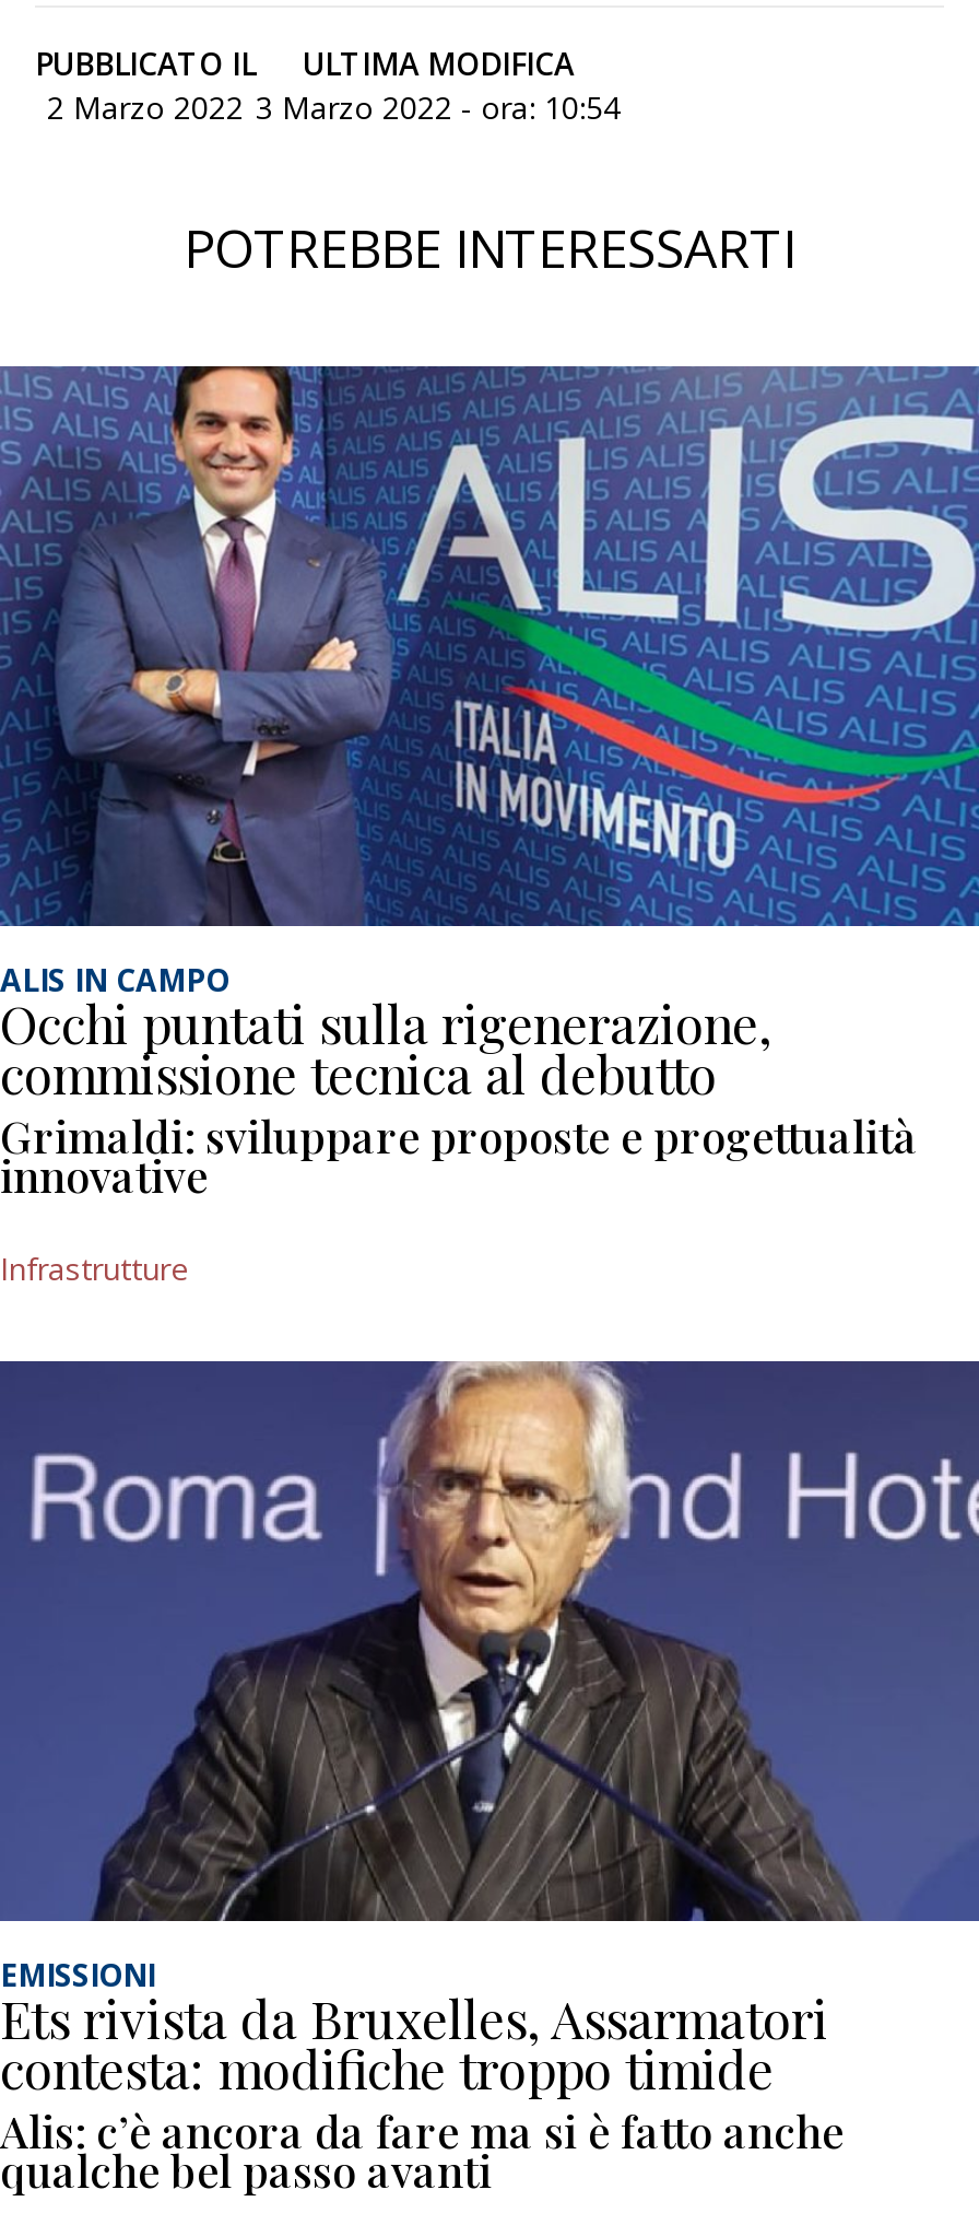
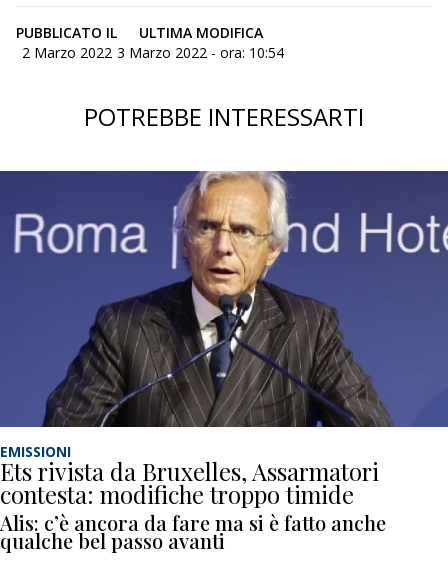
[0,363,972,1288] [image] | ALIS IN CAMPO | Occhi puntati sulla rigenerazione, | commissione tecnica al debutto | Grimaldi: sviluppare proposte e progettualità | innovative | Infrastrutture -> none

